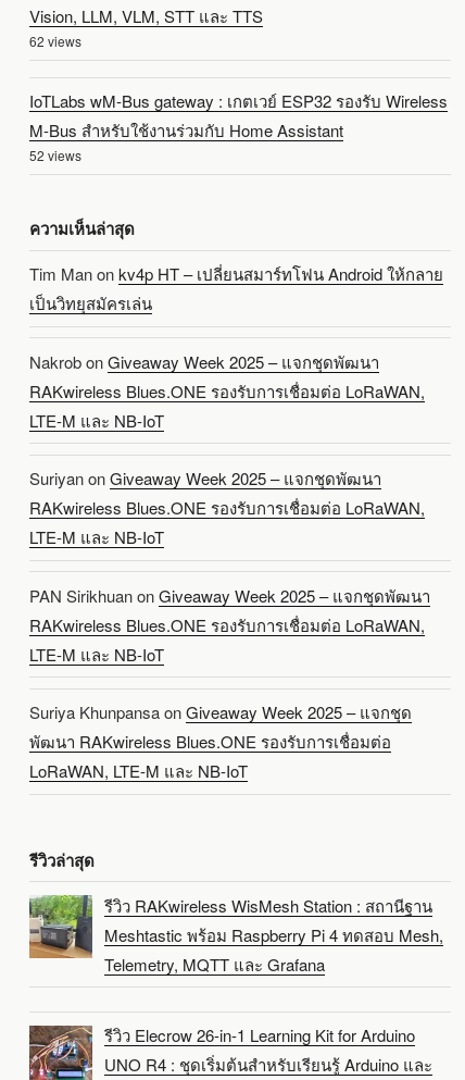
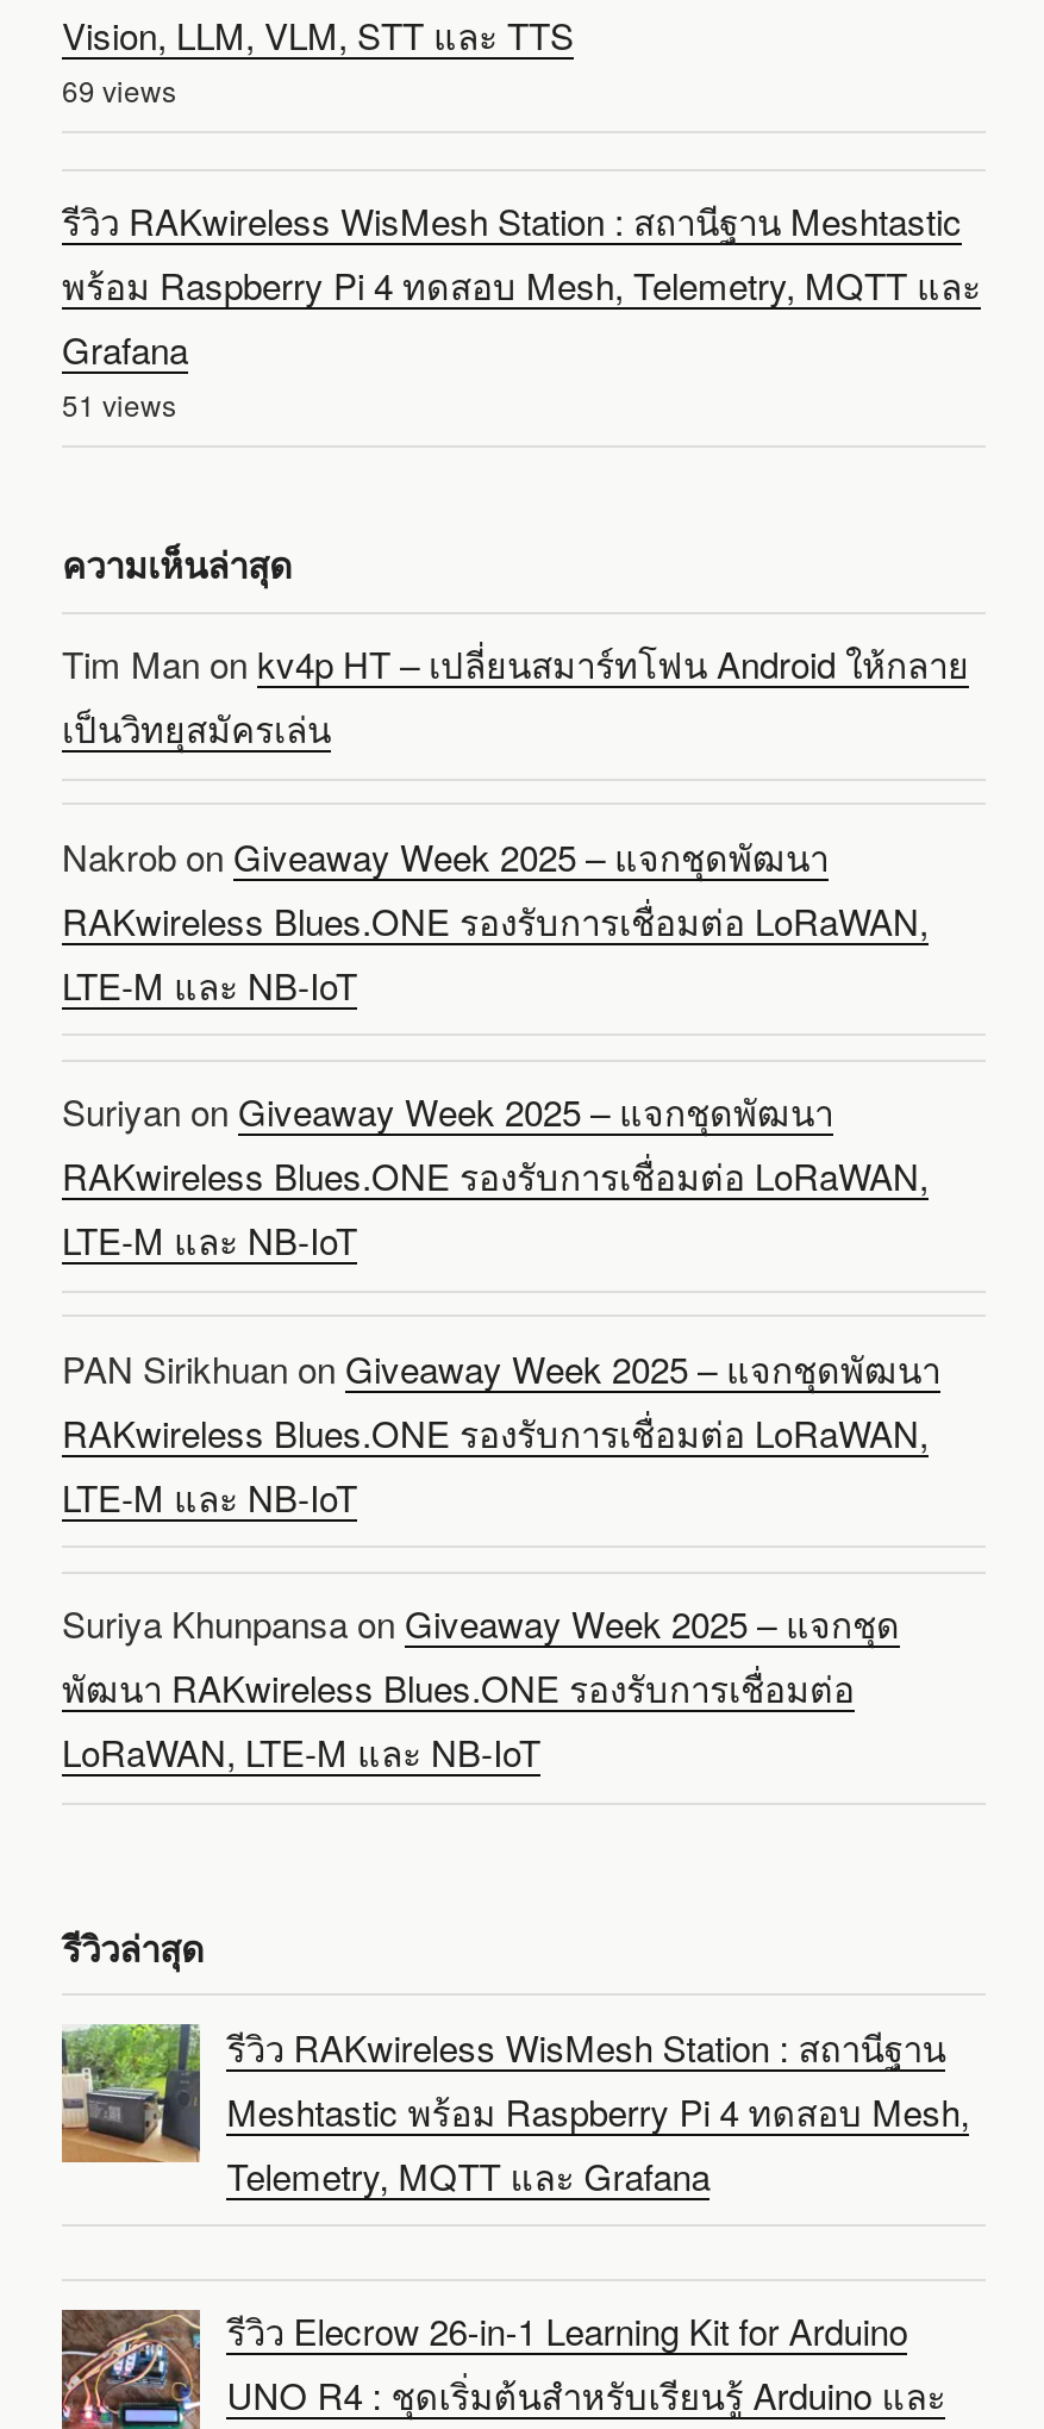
[29,32,81,50] 62 views -> [62,69,176,110] 69 views
[29,89,448,164] IoTLabs wM-Bus gateway : เกตเวย์ ESP32 รองรับ Wireless | M-Bus สำหรับใช้งานร่วมกับ Home Assistant | 52 views -> [62,196,981,424] รีวิว RAKwireless WisMesh Station : สถานีฐาน Meshtastic | พร้อม Raspberry Pi 4 ทดสอบ Mesh, Telemetry, MQTT และ | Grafana | 51 views

